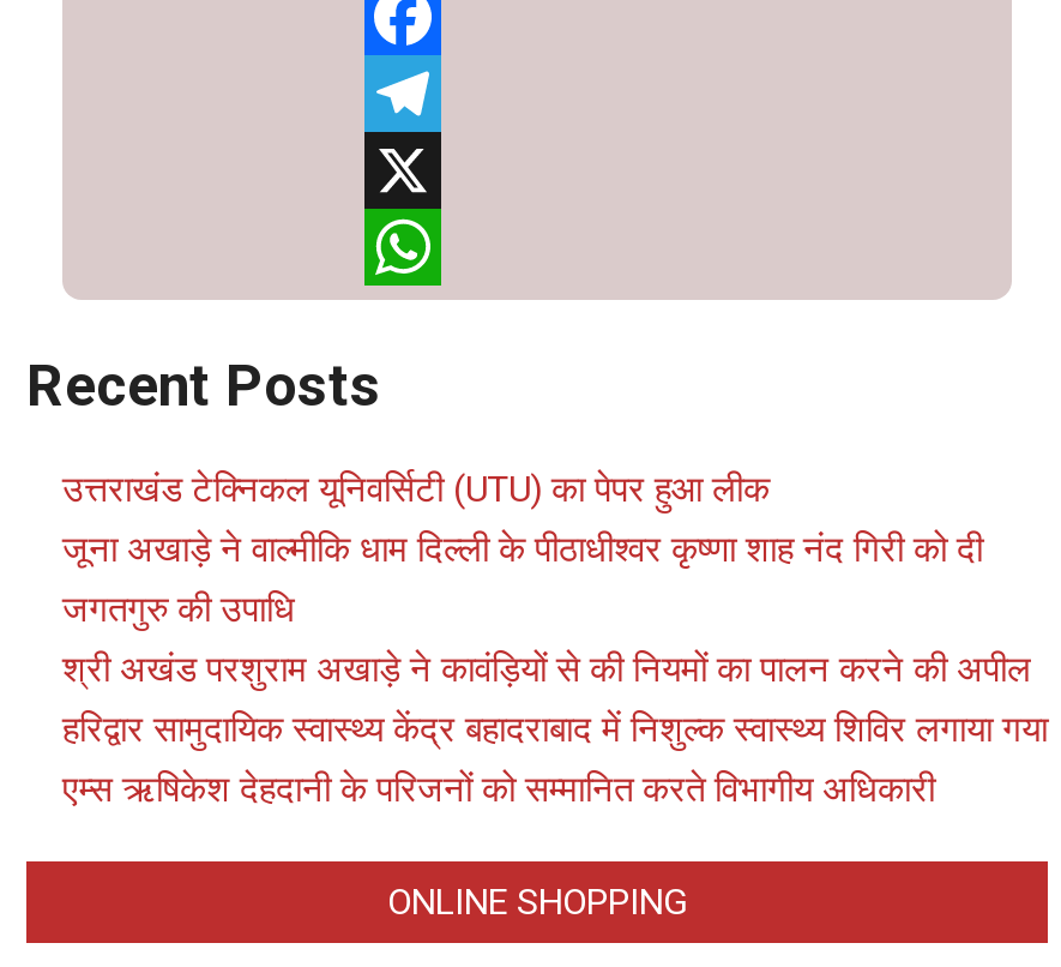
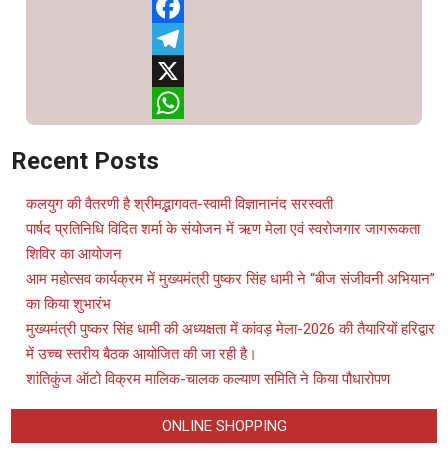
[62,468,1048,811] उत्तराखंड टेक्निकल यूनिवर्सिटी (UTU) का पेपर हुआ लीक | जूना अखाड़े ने वाल्मीकि धाम दिल्ली के पीठाधीश्वर कृष्णा शाह नंद गिरी को दी | जगतगुरु की उपाधि | श्री अखंड परशुराम अखाड़े ने कावंड़ियों से की नियमों का पालन करने की अपील | हरिद्वार सामुदायिक स्वास्थ्य केंद्र बहादराबाद में निशुल्क स्वास्थ्य शिविर लगाया गया | एम्स ऋषिकेश देहदानी के परिजनों को सम्मानित करते विभागीय अधिकारी -> [26,195,435,388] कलयुग की वैतरणी है श्रीमद्भागवत-स्वामी विज्ञानानंद सरस्वती | पार्षद प्रतिनिधि विदित शर्मा के संयोजन में ऋण मेला एवं स्वरोजगार जागरूकता | शिविर का आयोजन | आम महोत्सव कार्यक्रम में मुख्यमंत्री पुष्कर सिंह धामी ने “बीज संजीवनी अभियान” | का किया शुभारंभ | मुख्यमंत्री पुष्कर सिंह धामी की अध्यक्षता में कांवड़ मेला-2026 की तैयारियों हरिद्वार | में उच्च स्तरीय बैठक आयोजित की जा रही है। | शांतिकुंज ऑटो विक्रम मालिक-चालक कल्याण समिति ने किया पौधारोपण

